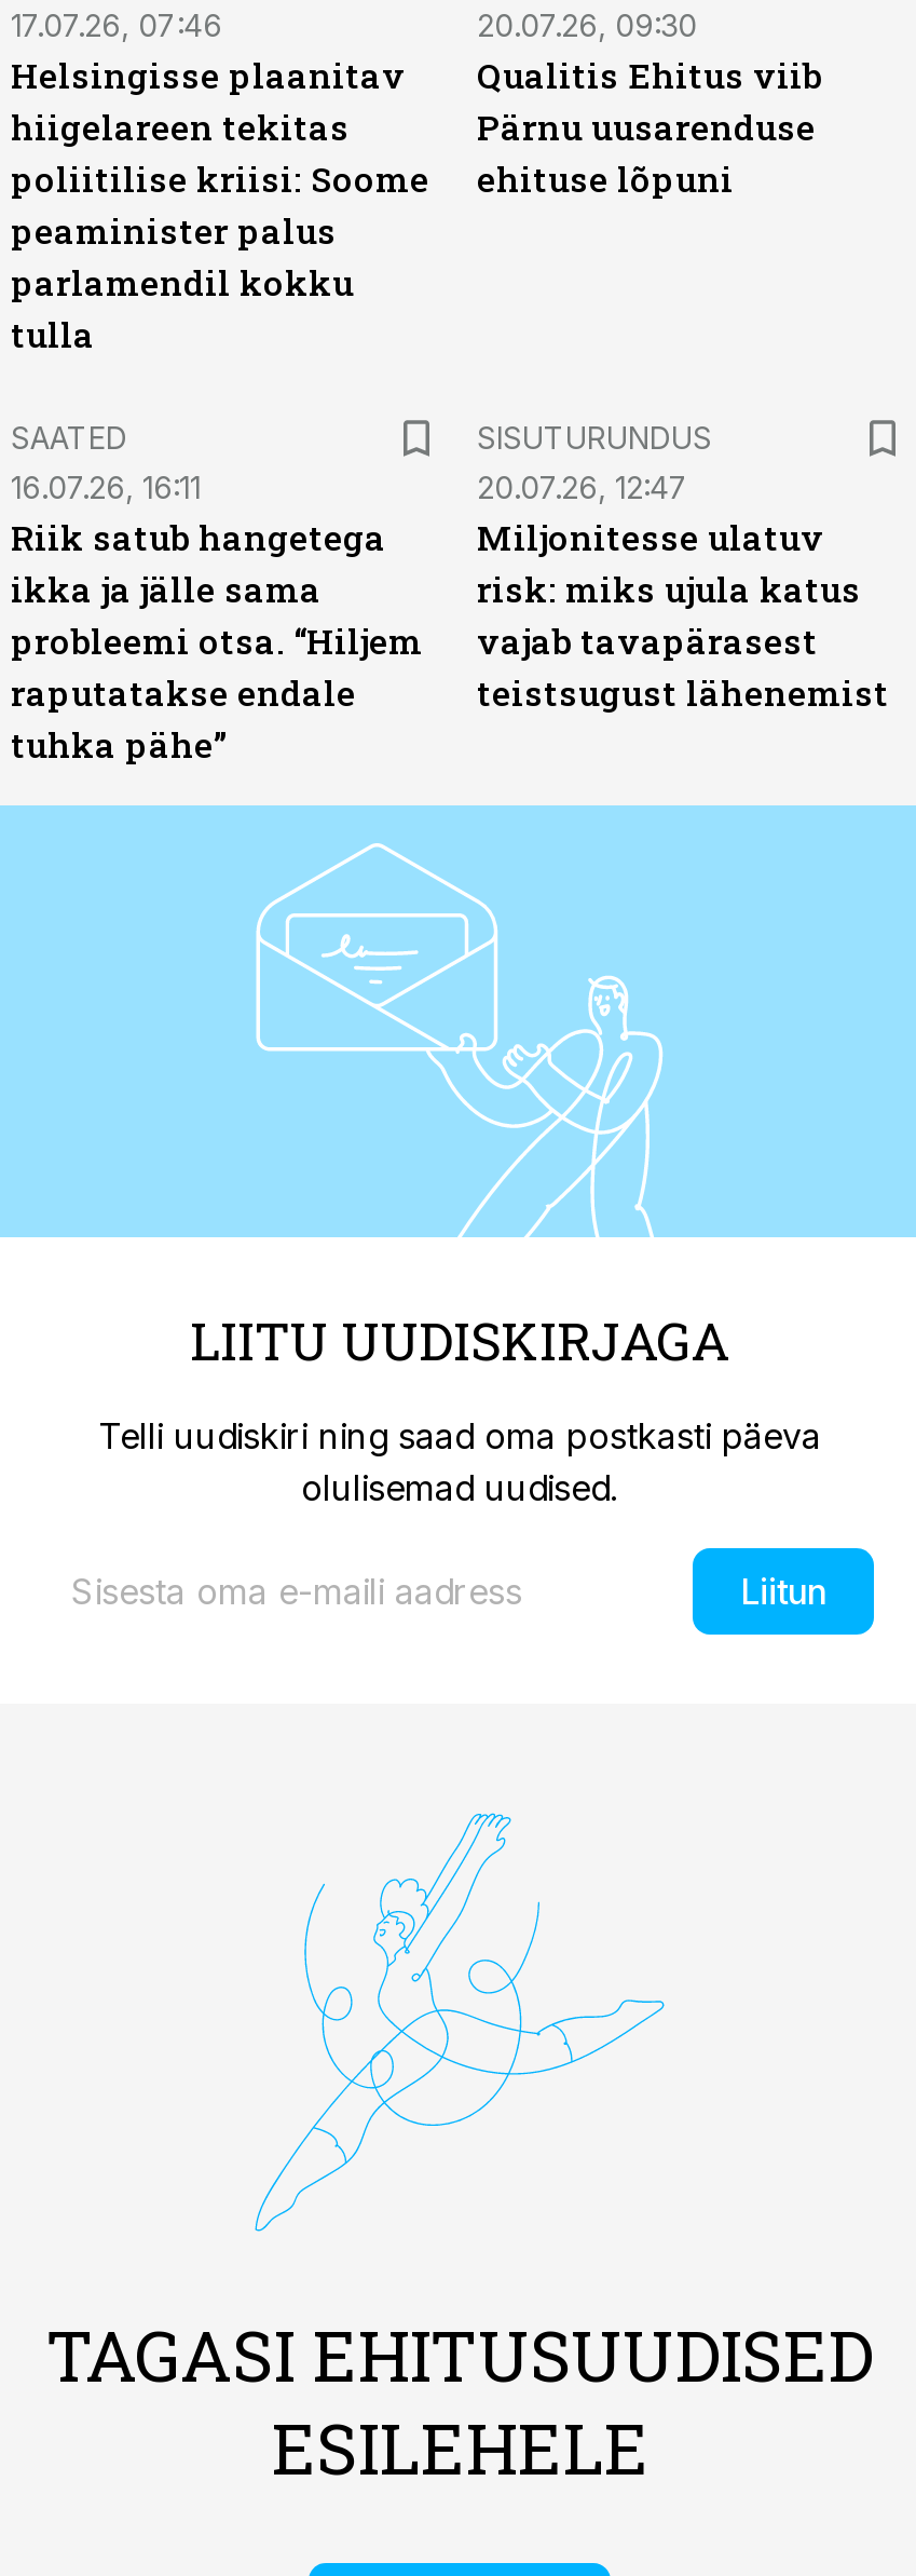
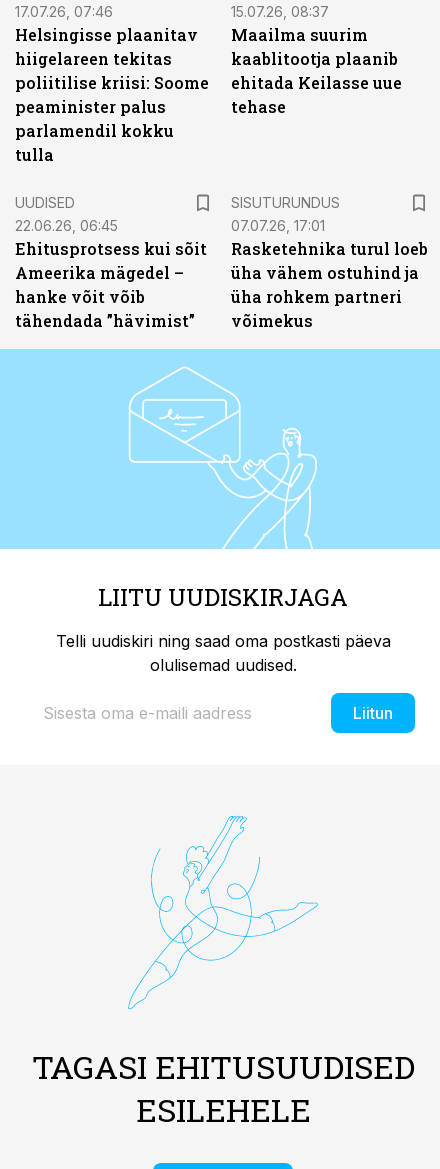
[477,6,822,201] 20.07.26, 09:30 | Qualitis Ehitus viib | Pärnu uusarenduse | ehituse lõpuni -> [231,3,402,117] 15.07.26, 08:37 | Maailma suurim | kaablitootja plaanib | ehitada Keilasse uue | tehase
[11,419,423,767] SAATED | 16.07.26, 16:11 | Riik satub hangetega | ikka ja jälle sama | probleemi otsa. “Hiljem | raputatakse endale | tuhka pähe” -> [15,194,207,331] UUDISED | 22.06.26, 06:45 | Ehitusprotsess kui sõit | Ameerika mägedel – | hanke võit võib | tähendada ”hävimist”
[477,469,889,715] 20.07.26, 12:47 | Miljonitesse ulatuv | risk: miks ujula katus | vajab tavapärasest | teistsugust lähenemist -> [231,217,428,331] 07.07.26, 17:01 | Rasketehnika turul loeb | üha vähem ostuhind ja | üha rohkem partneri | võimekus

